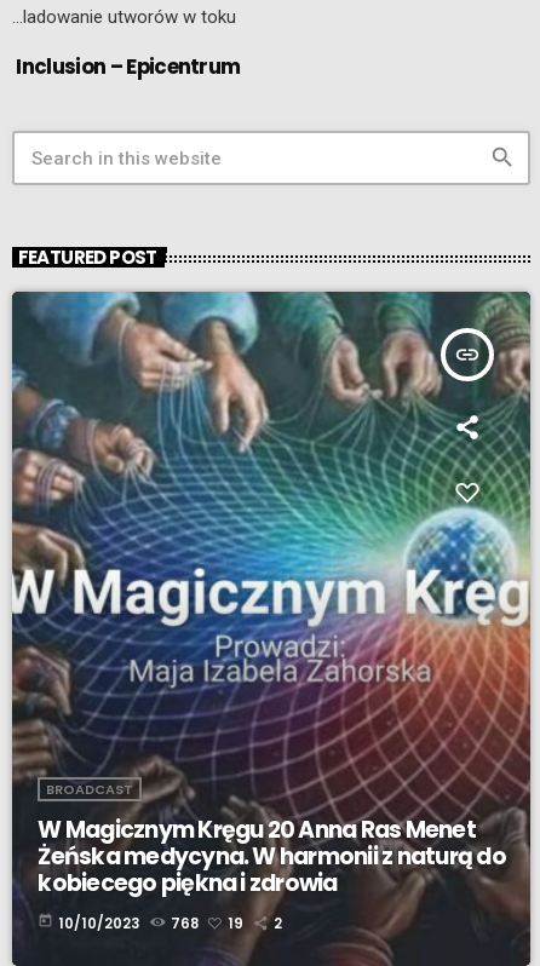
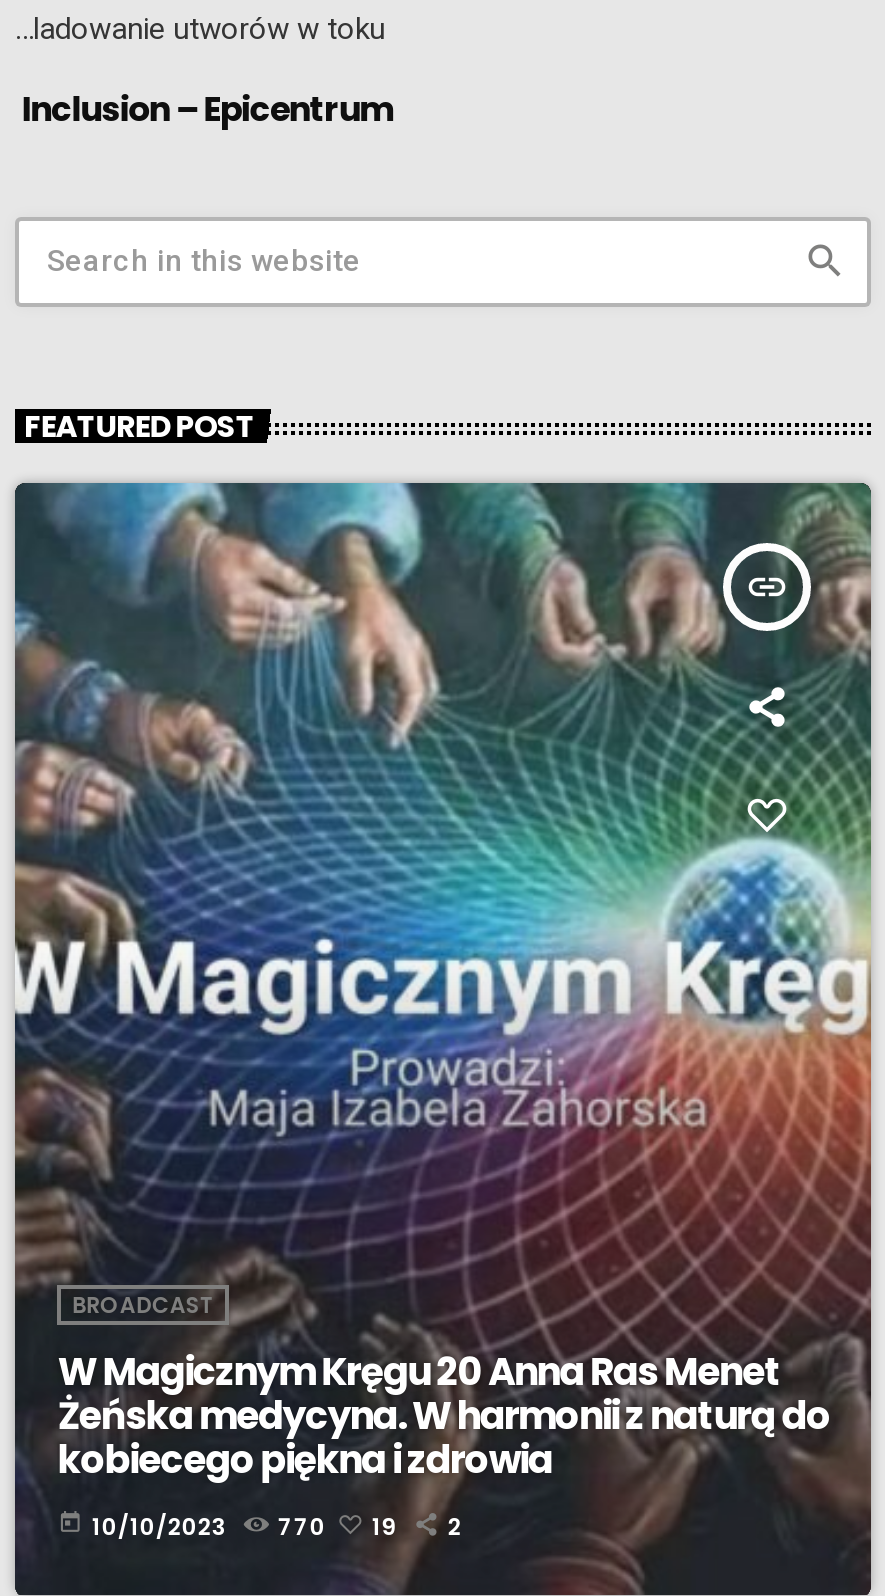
[171,914,200,933] 768 -> [278,1510,326,1542] 770

